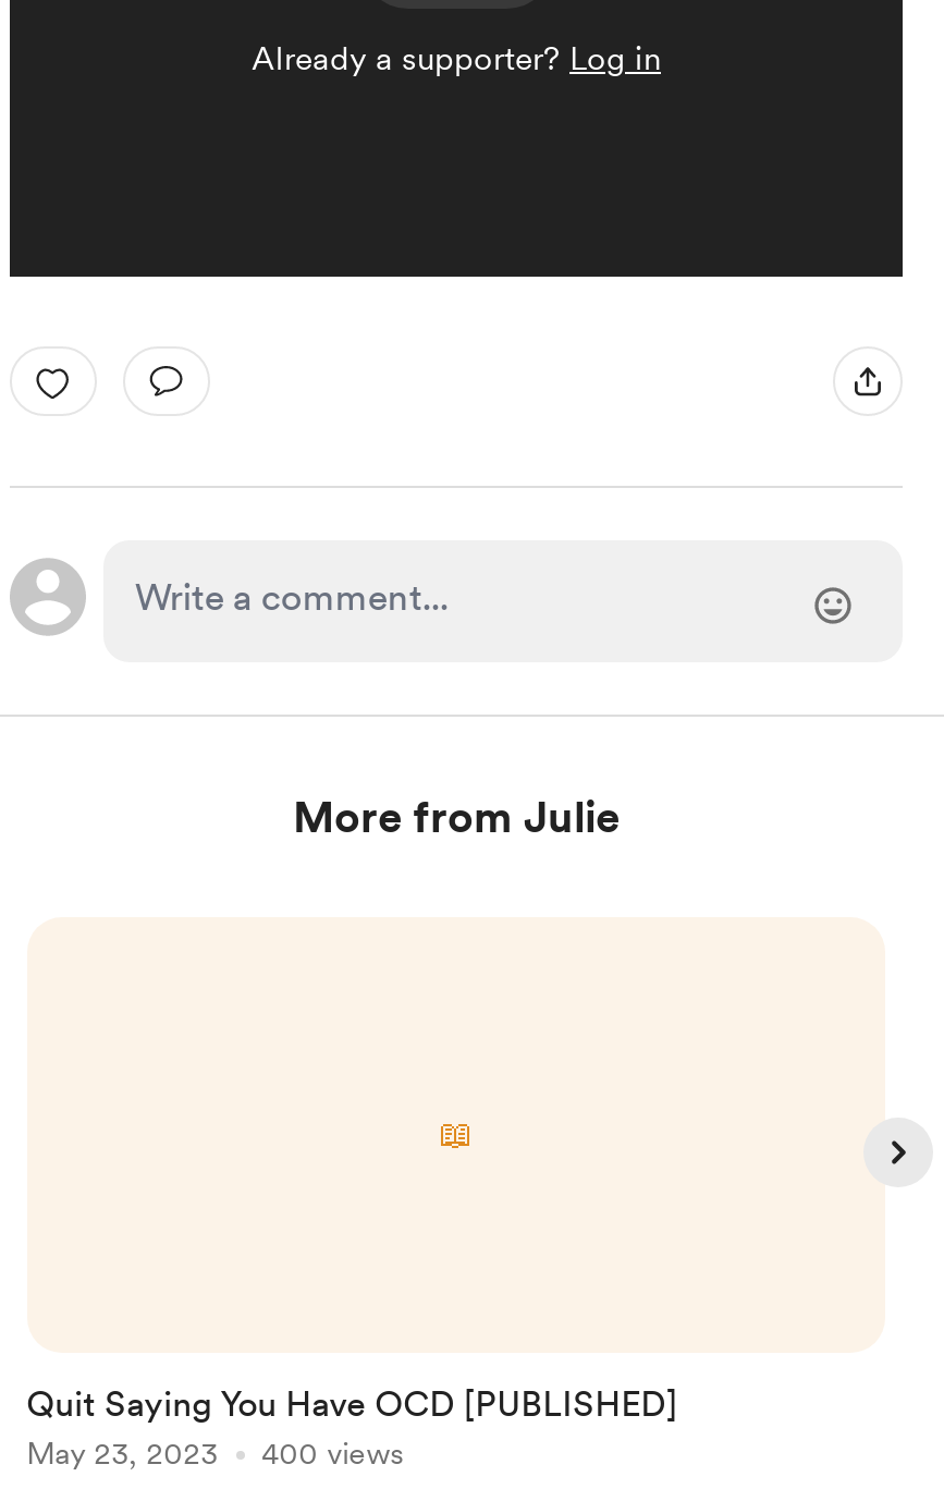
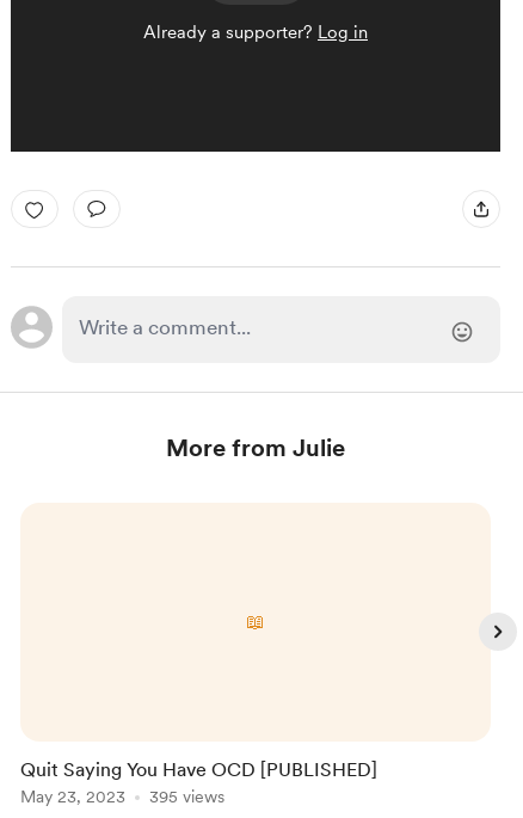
[27,1436,403,1471] May 23, 2023 400 views -> [20,787,224,806] May 23, 2023 395 views

